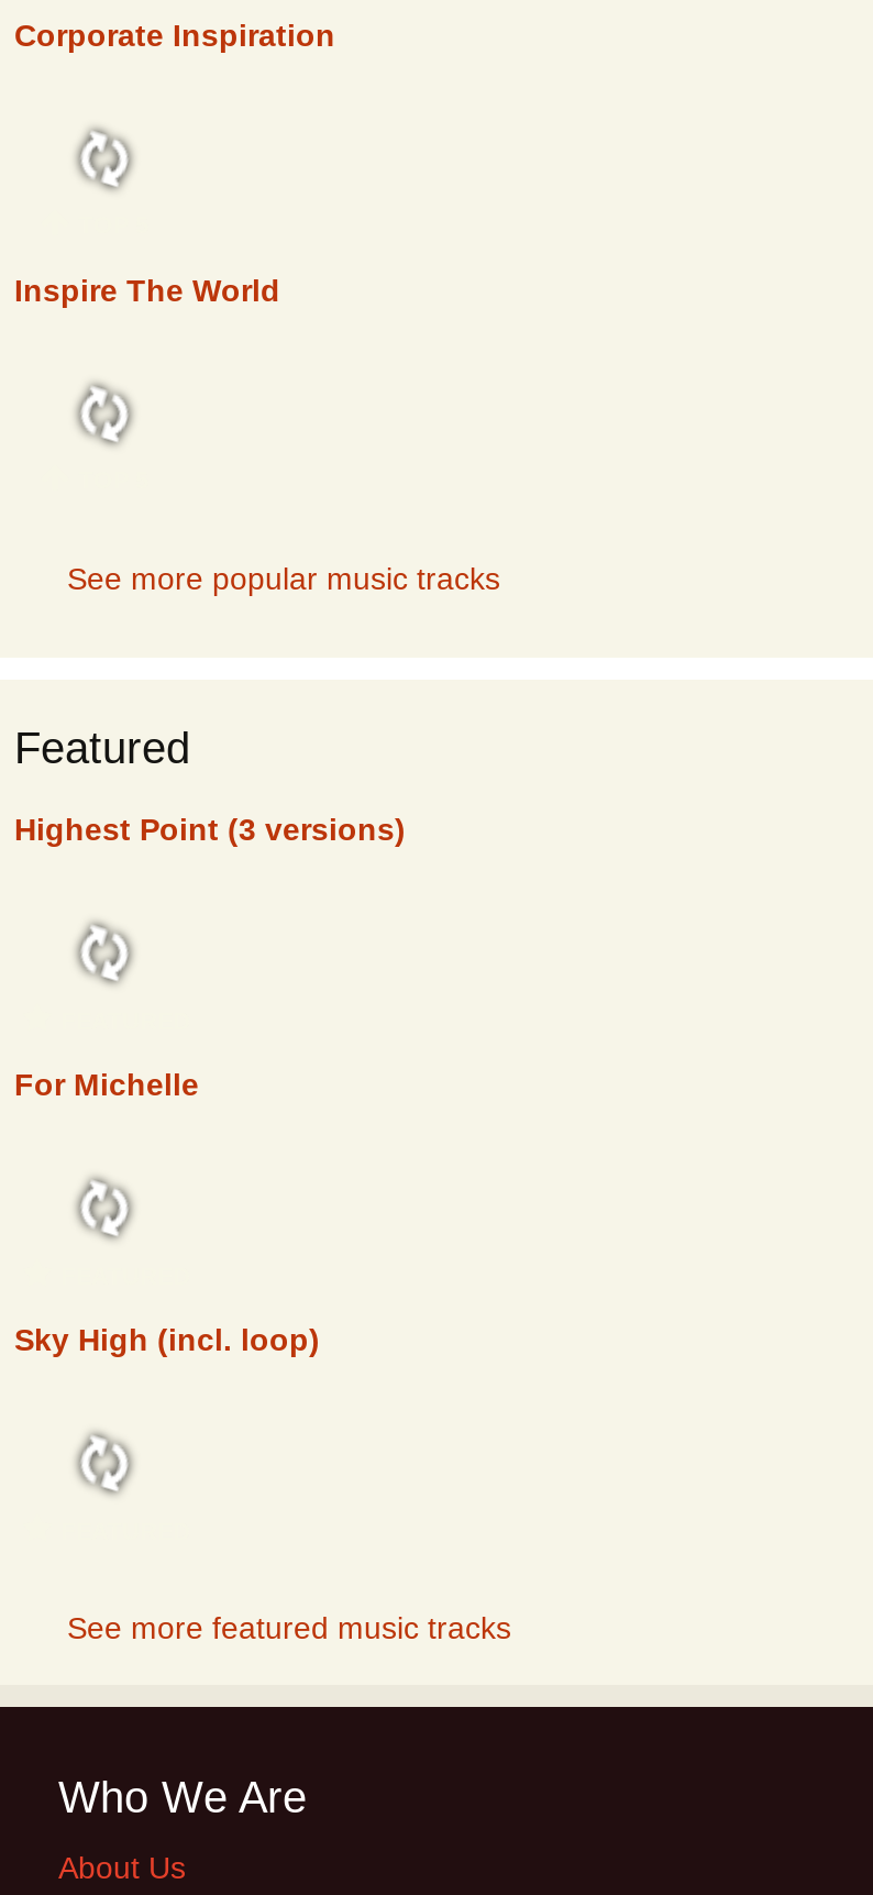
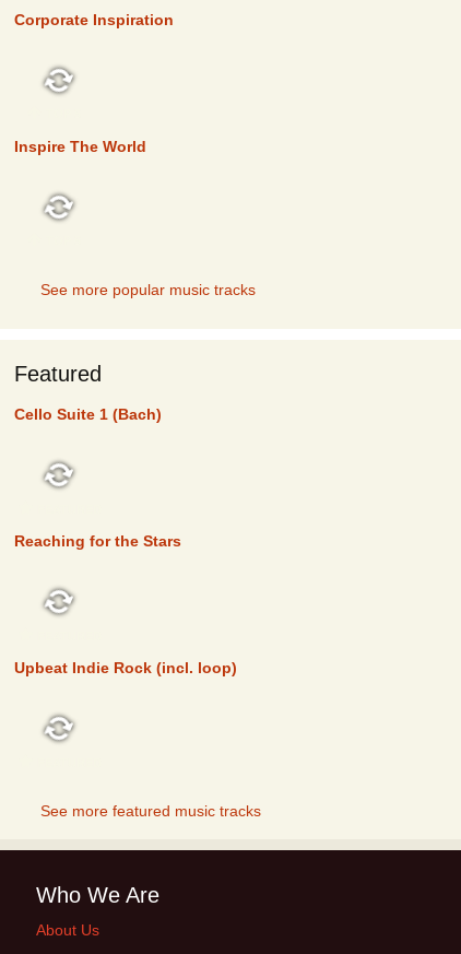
[14,811,406,846] Highest Point (3 versions) -> [14,405,162,423] Cello Suite 1 (Bach)
[14,1066,199,1102] For Michelle -> [14,532,181,549] Reaching for the Stars
[14,1322,320,1357] Sky High (incl. loop) -> [14,659,237,676] Upbeat Indie Rock (incl. loop)

